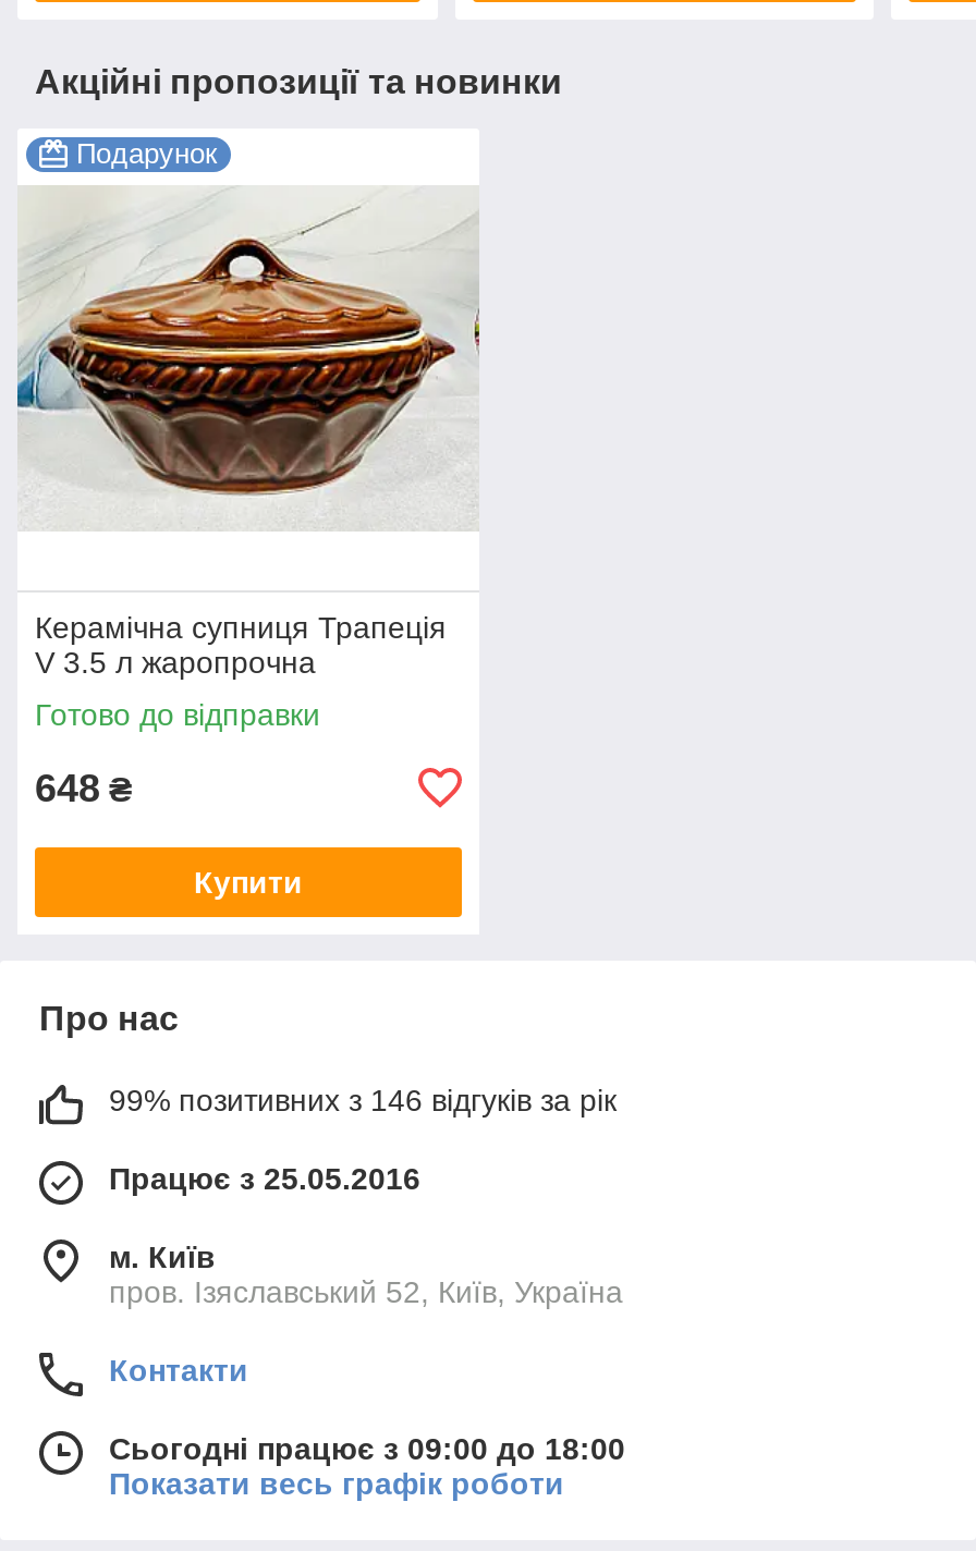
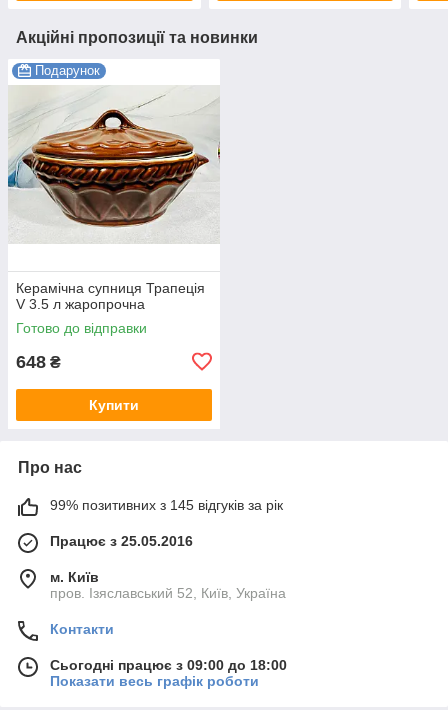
[109,1082,617,1117] 99% позитивних з 146 відгуків за рік -> [50,497,283,513] 99% позитивних з 145 відгуків за рік

